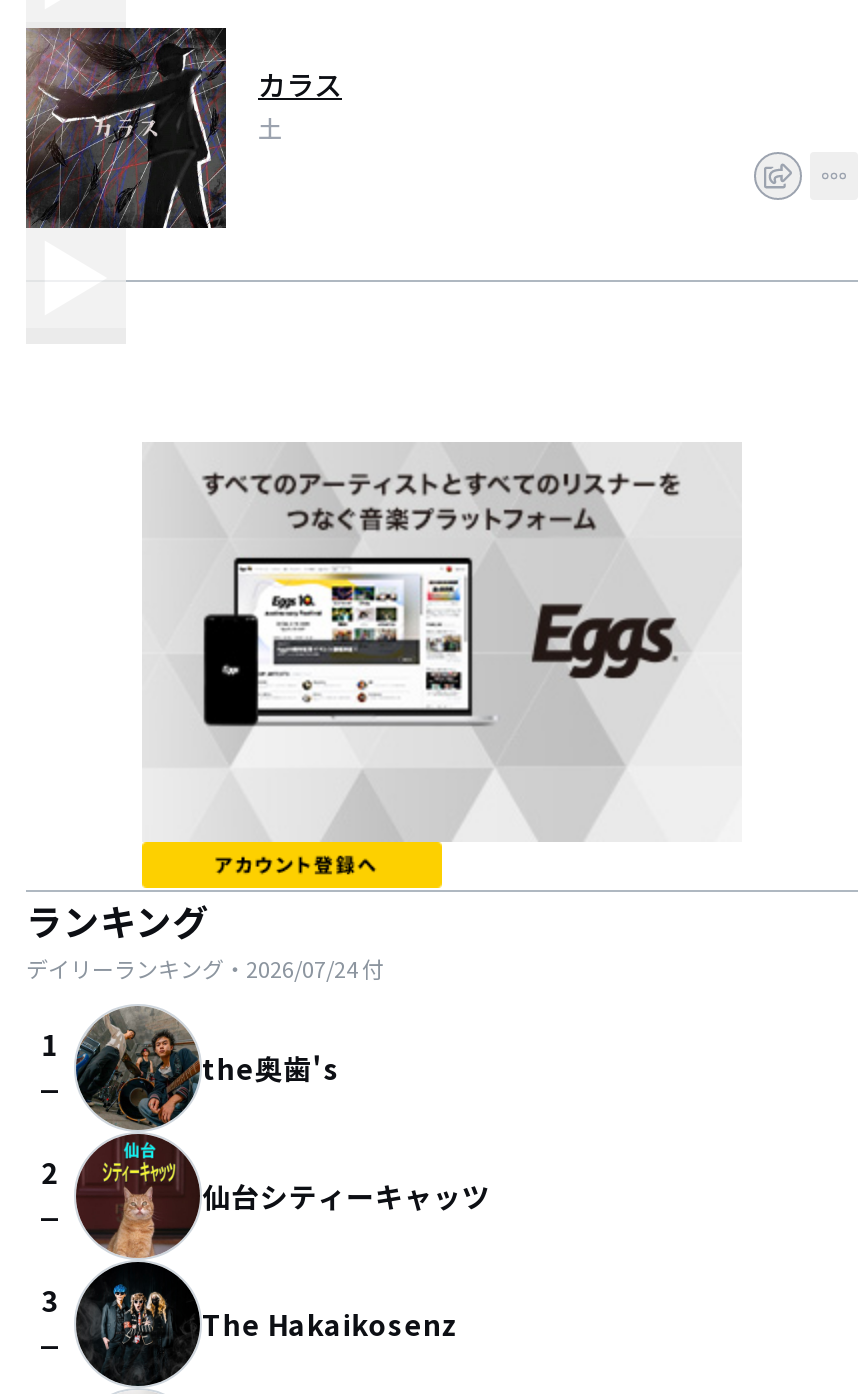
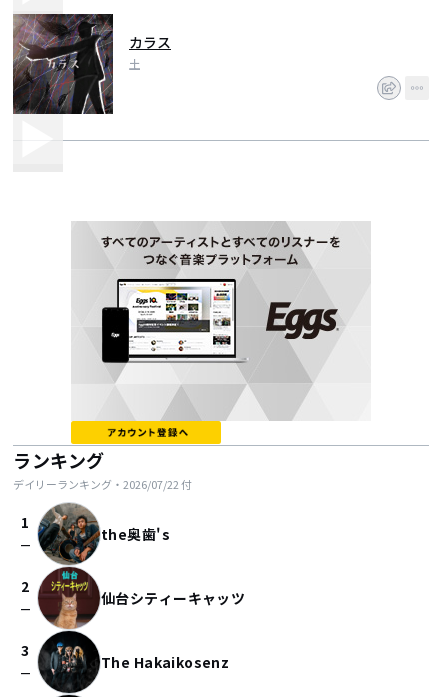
[26,952,384,984] デイリーランキング・2026/07/24付 -> [13,476,192,492] デイリーランキング・2026/07/22付

